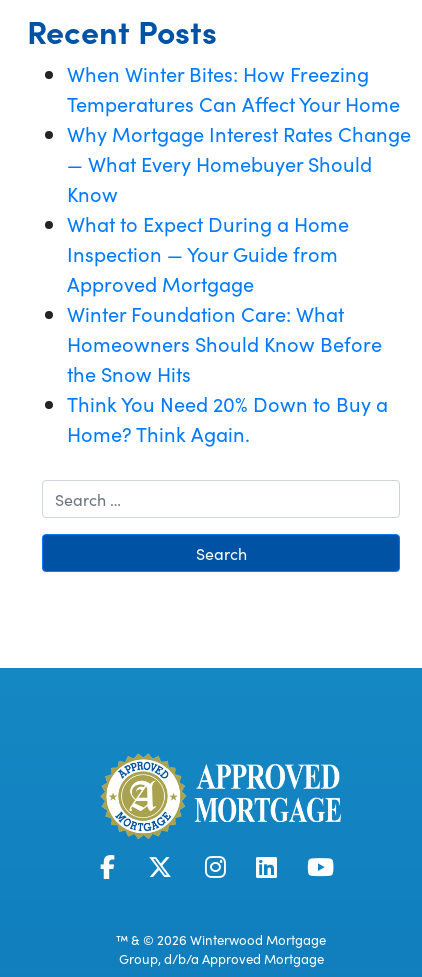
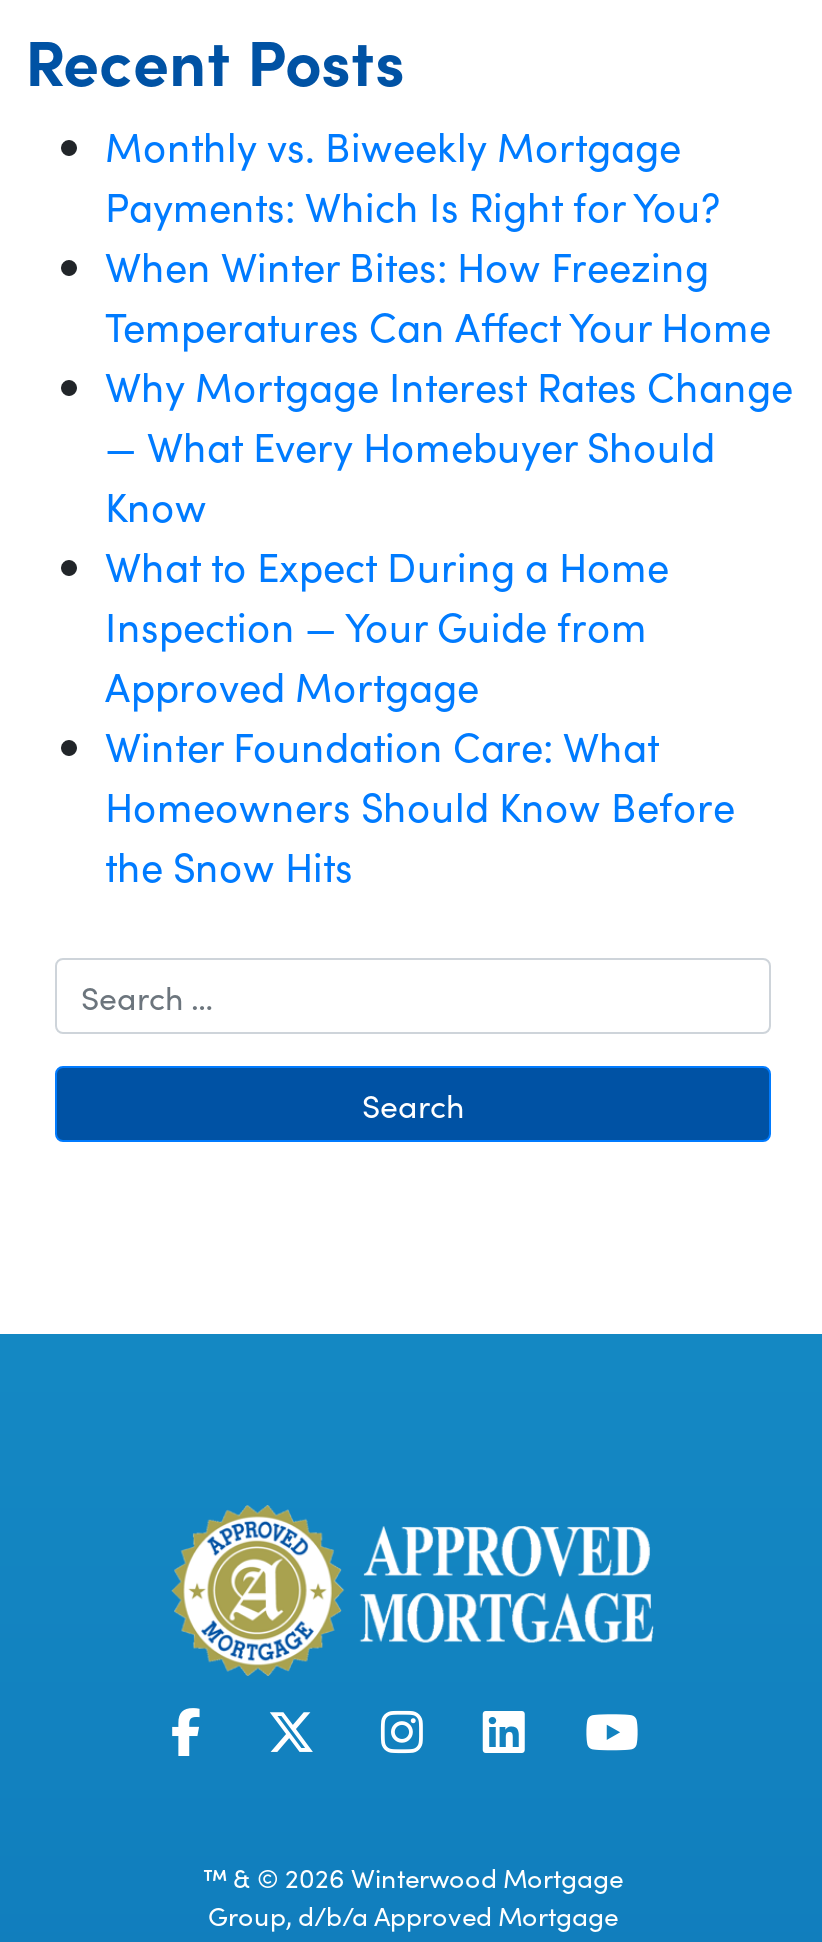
none -> [105,116,721,232] Monthly vs. Biweekly Mortgage | Payments: Which Is Right for You?
moved [67,59,411,387] -> [105,236,793,892]: When Winter Bites: How Freezing | Temperatures Can Affect Your Home | Why Mortgage Interest Rates Change | ... | Homeowners Should Know Before | the Snow Hits
[67,389,388,447] Think You Need 20% Down to Buy a | Home? Think Again. -> none

